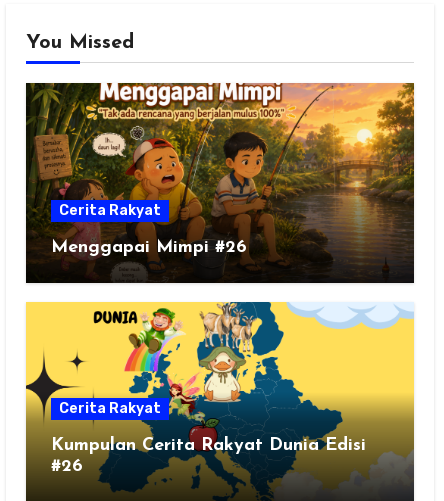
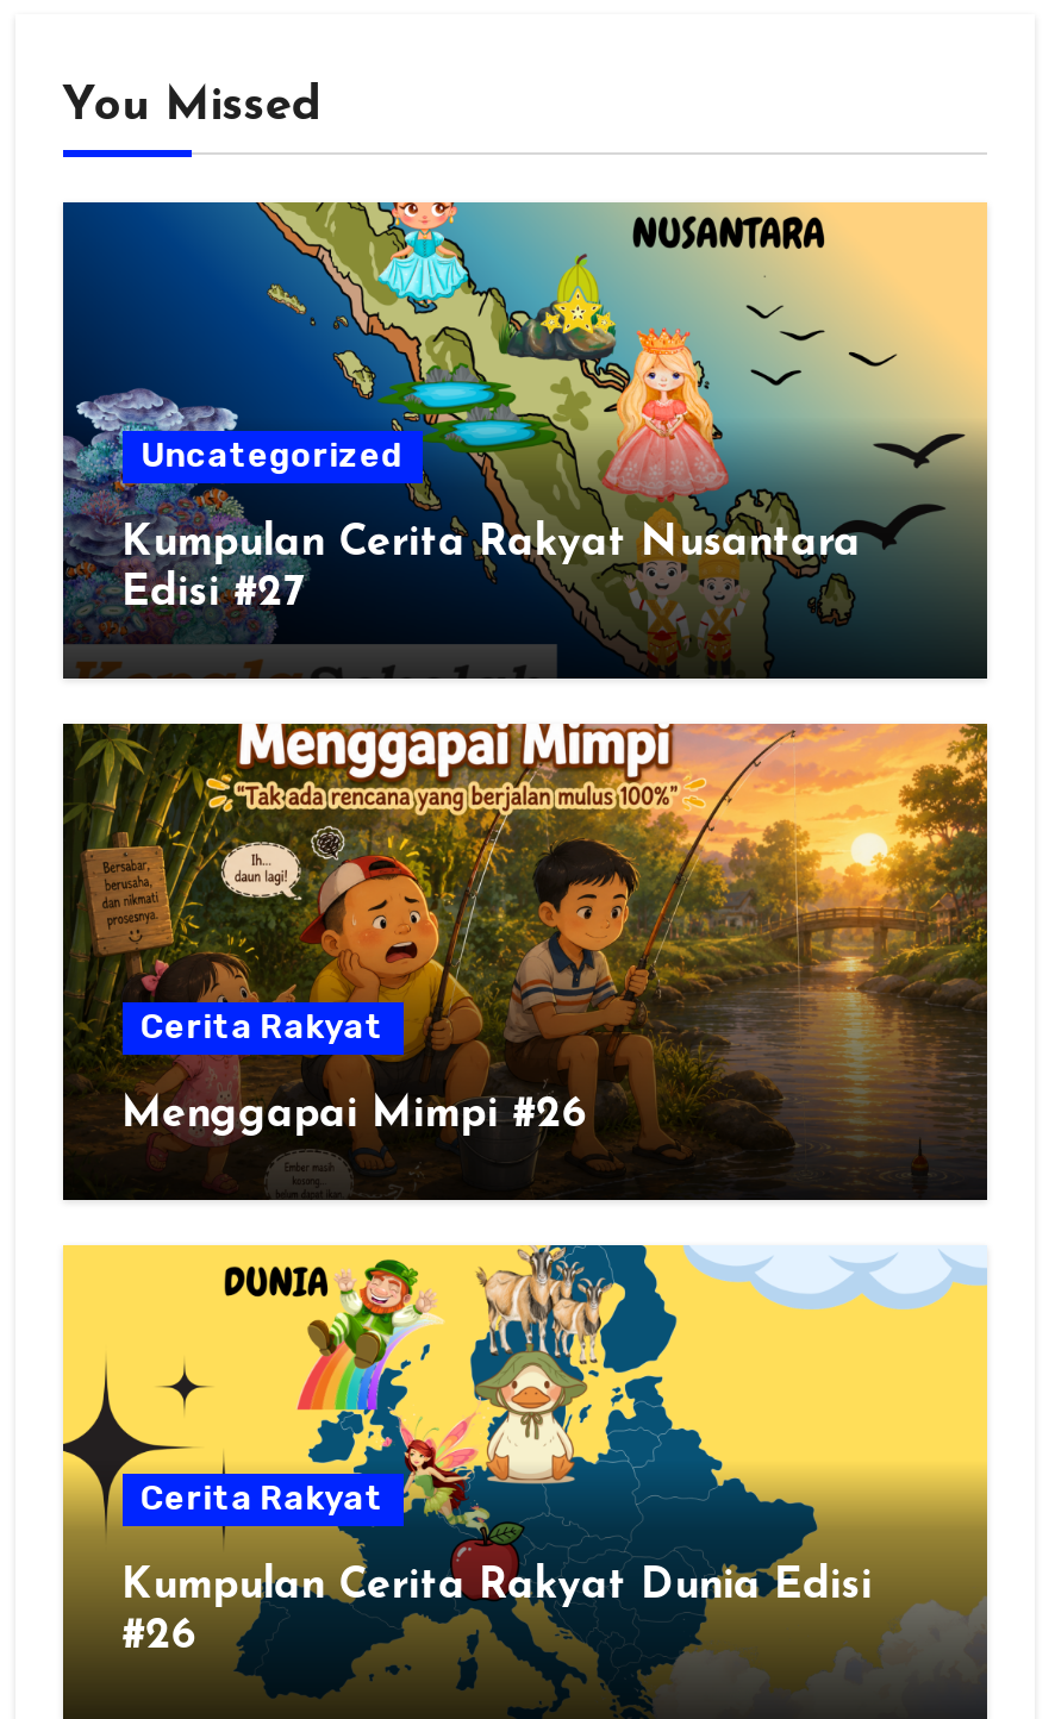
none -> [61,200,987,676] [image] | Uncategorized | Kumpulan Cerita Rakyat Nusantara | Edisi #27

